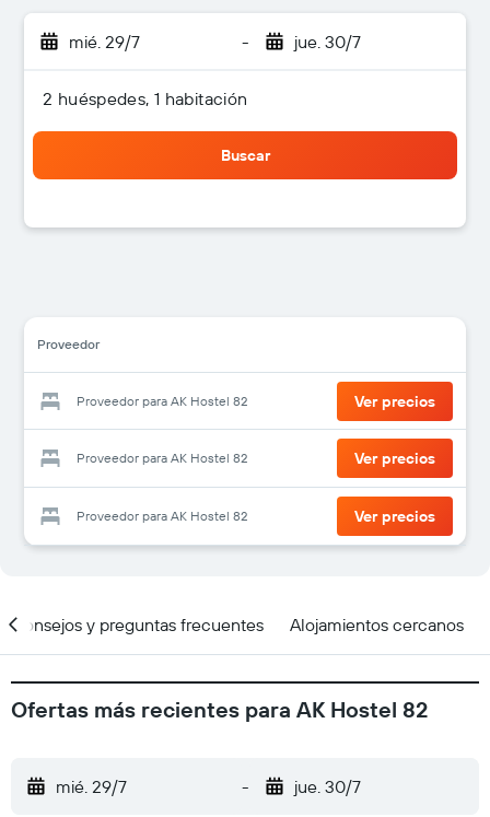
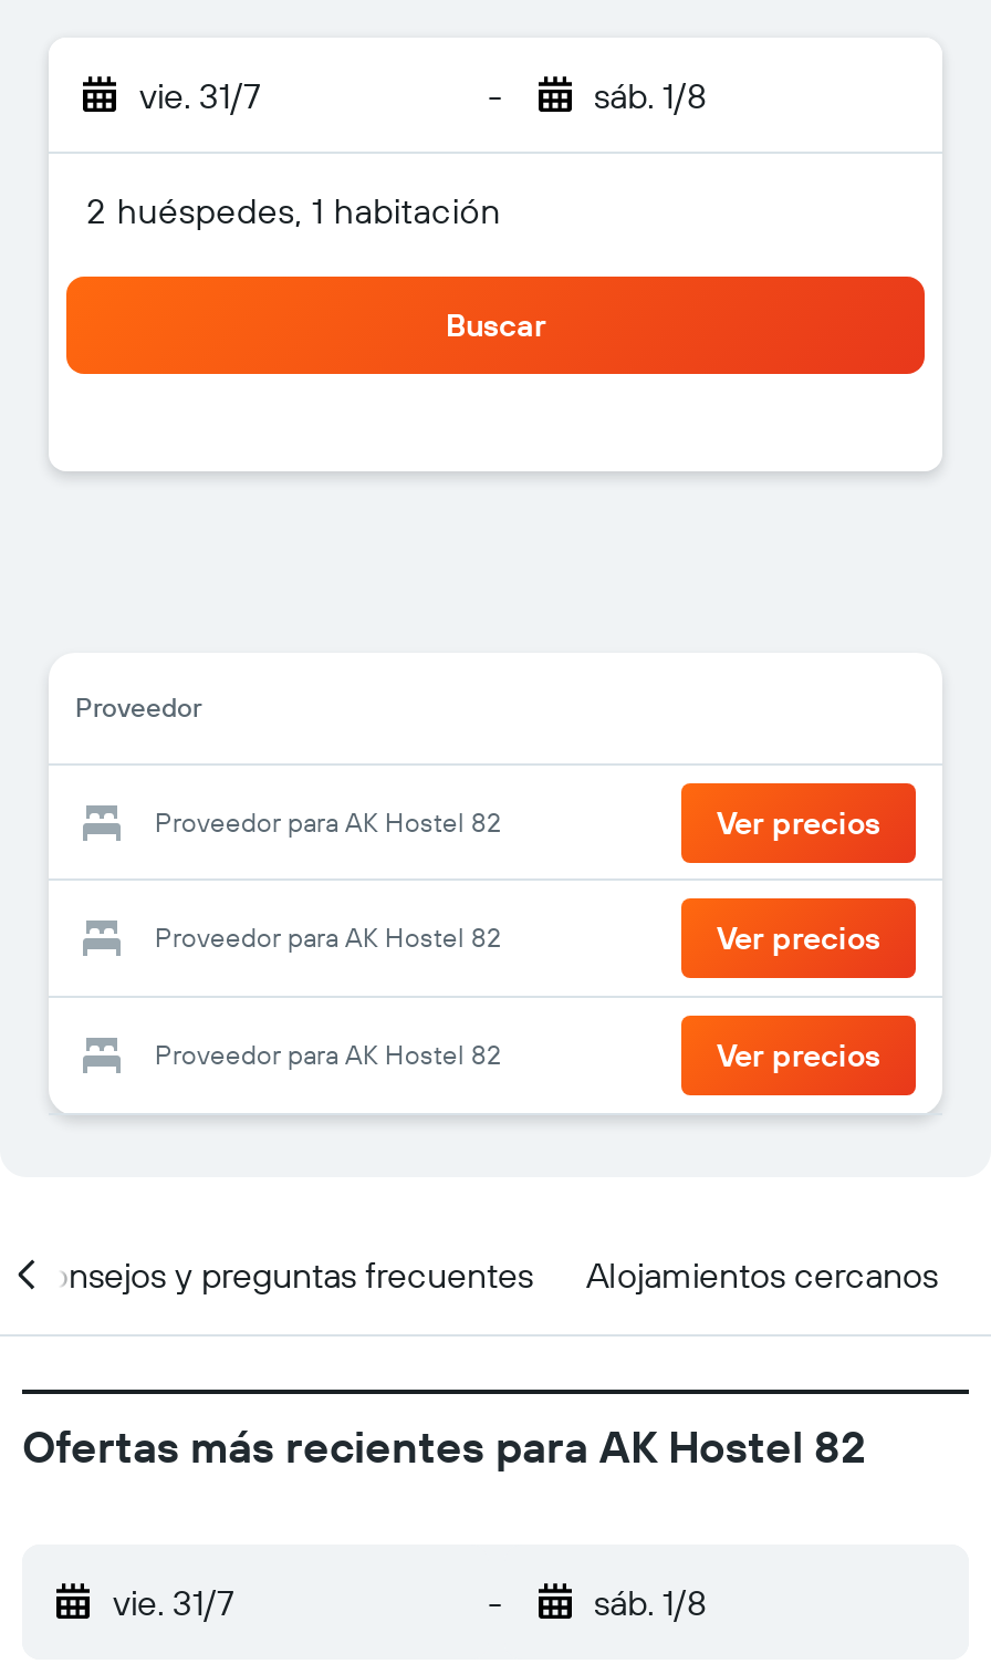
[69,31,140,52] mié. 29/7 -> [139,73,261,117] vie. 31/7
[294,31,360,52] jue. 30/7 -> [594,73,707,117] sáb. 1/8
[56,775,127,797] mié. 29/7 -> [113,1580,234,1624] vie. 31/7
[294,775,360,797] jue. 30/7 -> [594,1580,707,1624] sáb. 1/8

